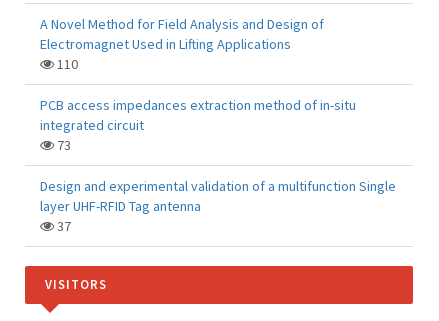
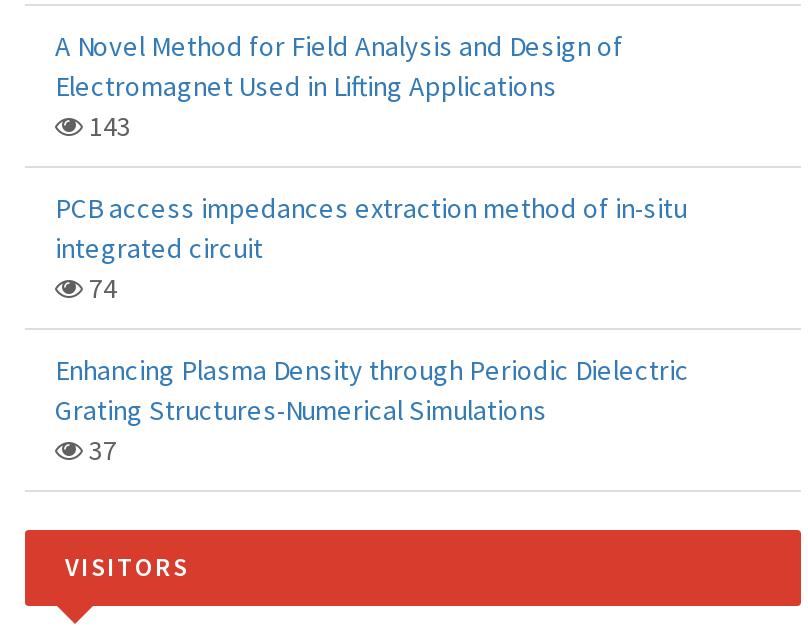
[54,55,78,73] 110 -> [83,108,131,144] 143
[54,136,71,154] 73 -> [83,270,117,306] 74
[40,177,396,215] Design and experimental validation of a multifunction Single | layer UHF-RFID Tag antenna -> [55,352,689,428] Enhancing Plasma Density through Periodic Dielectric | Grating Structures-Numerical Simulations

